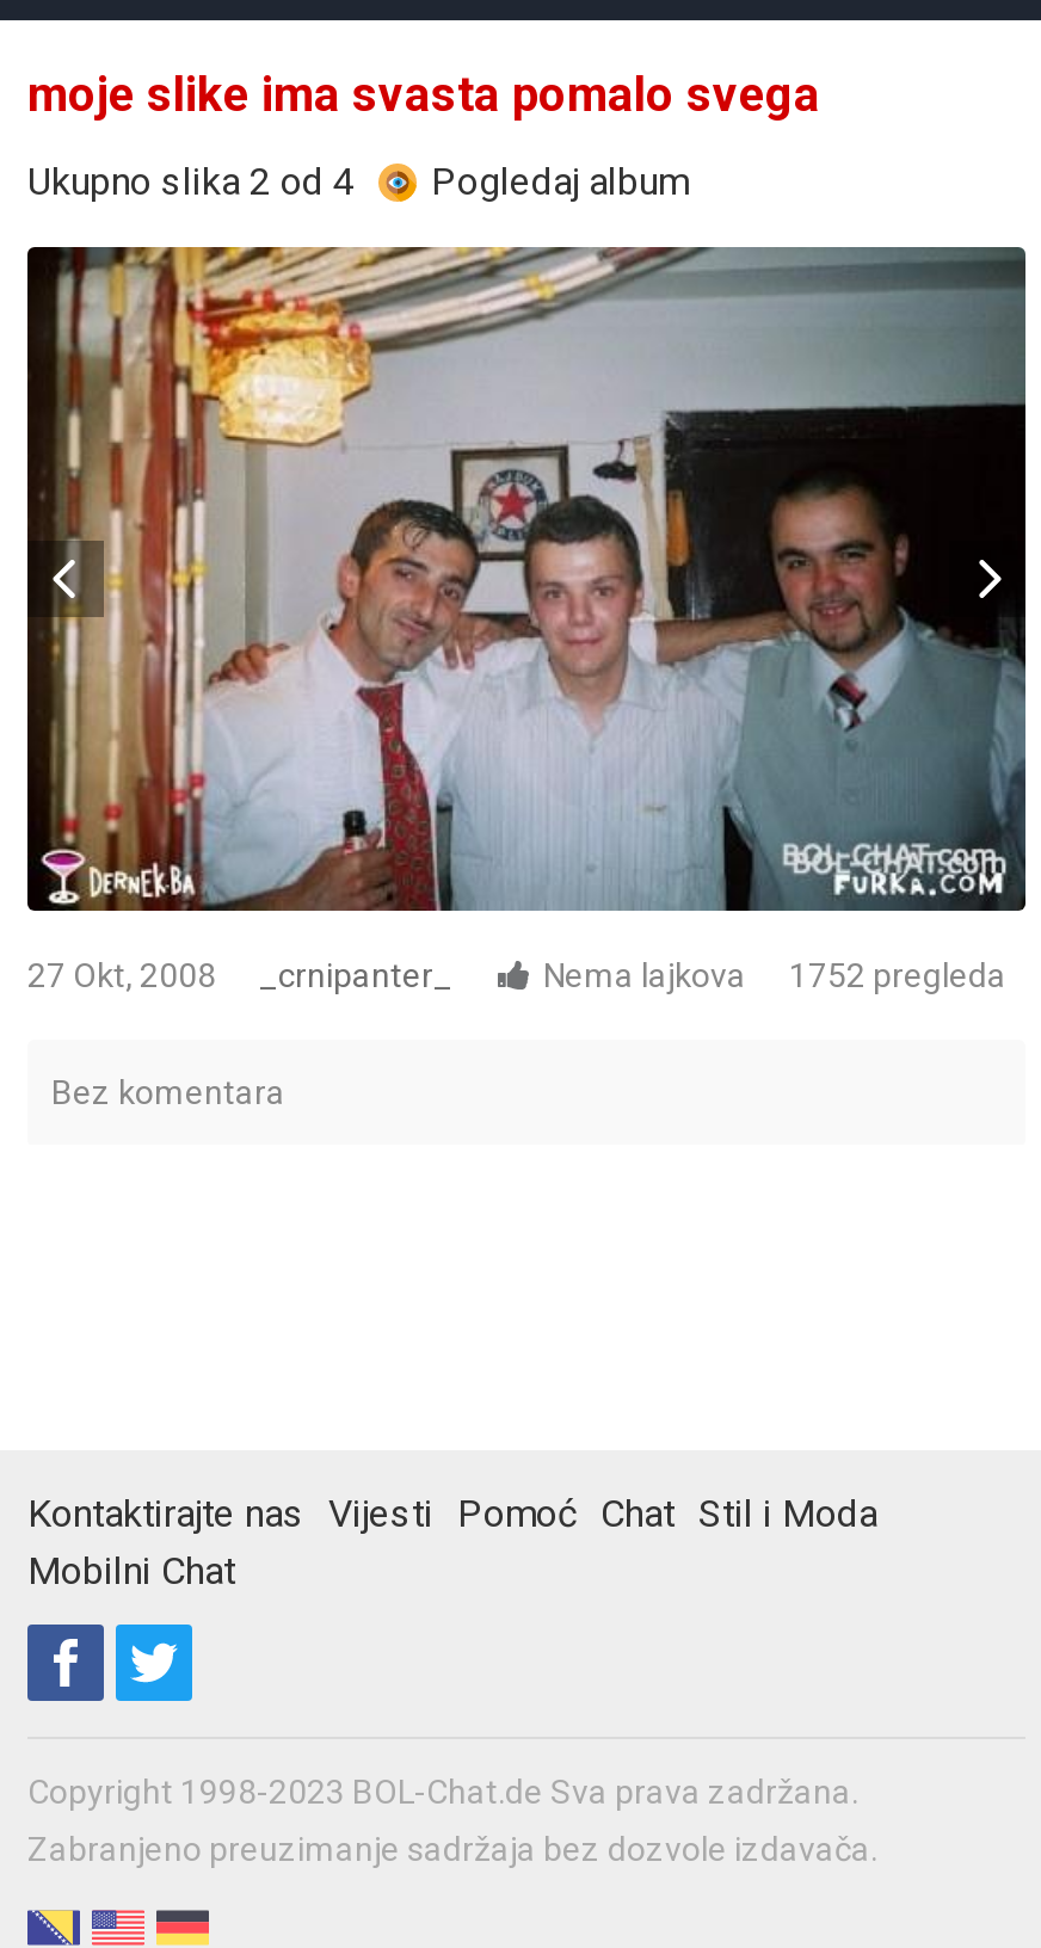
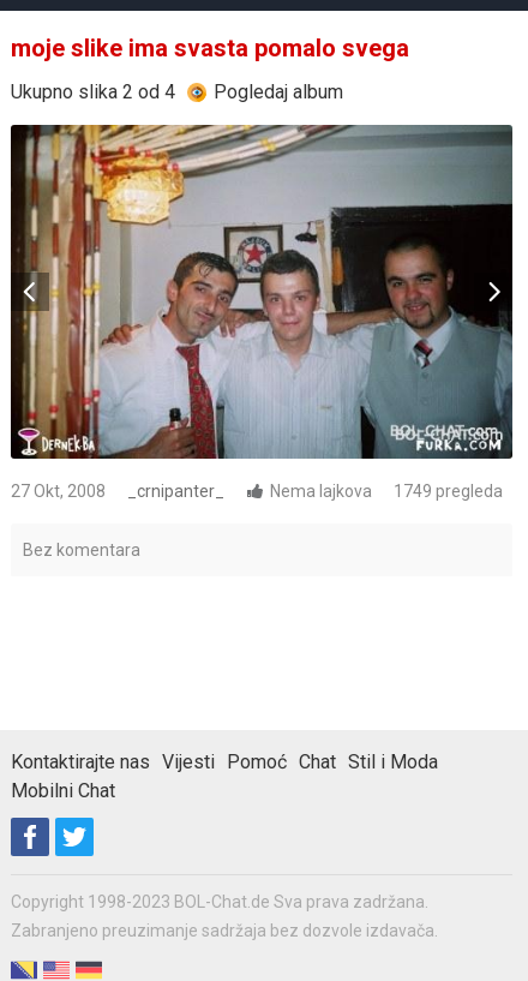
[543,957,1006,995] Nema lajkova 1752 pregleda -> [270,482,503,501] Nema lajkova 1749 pregleda

